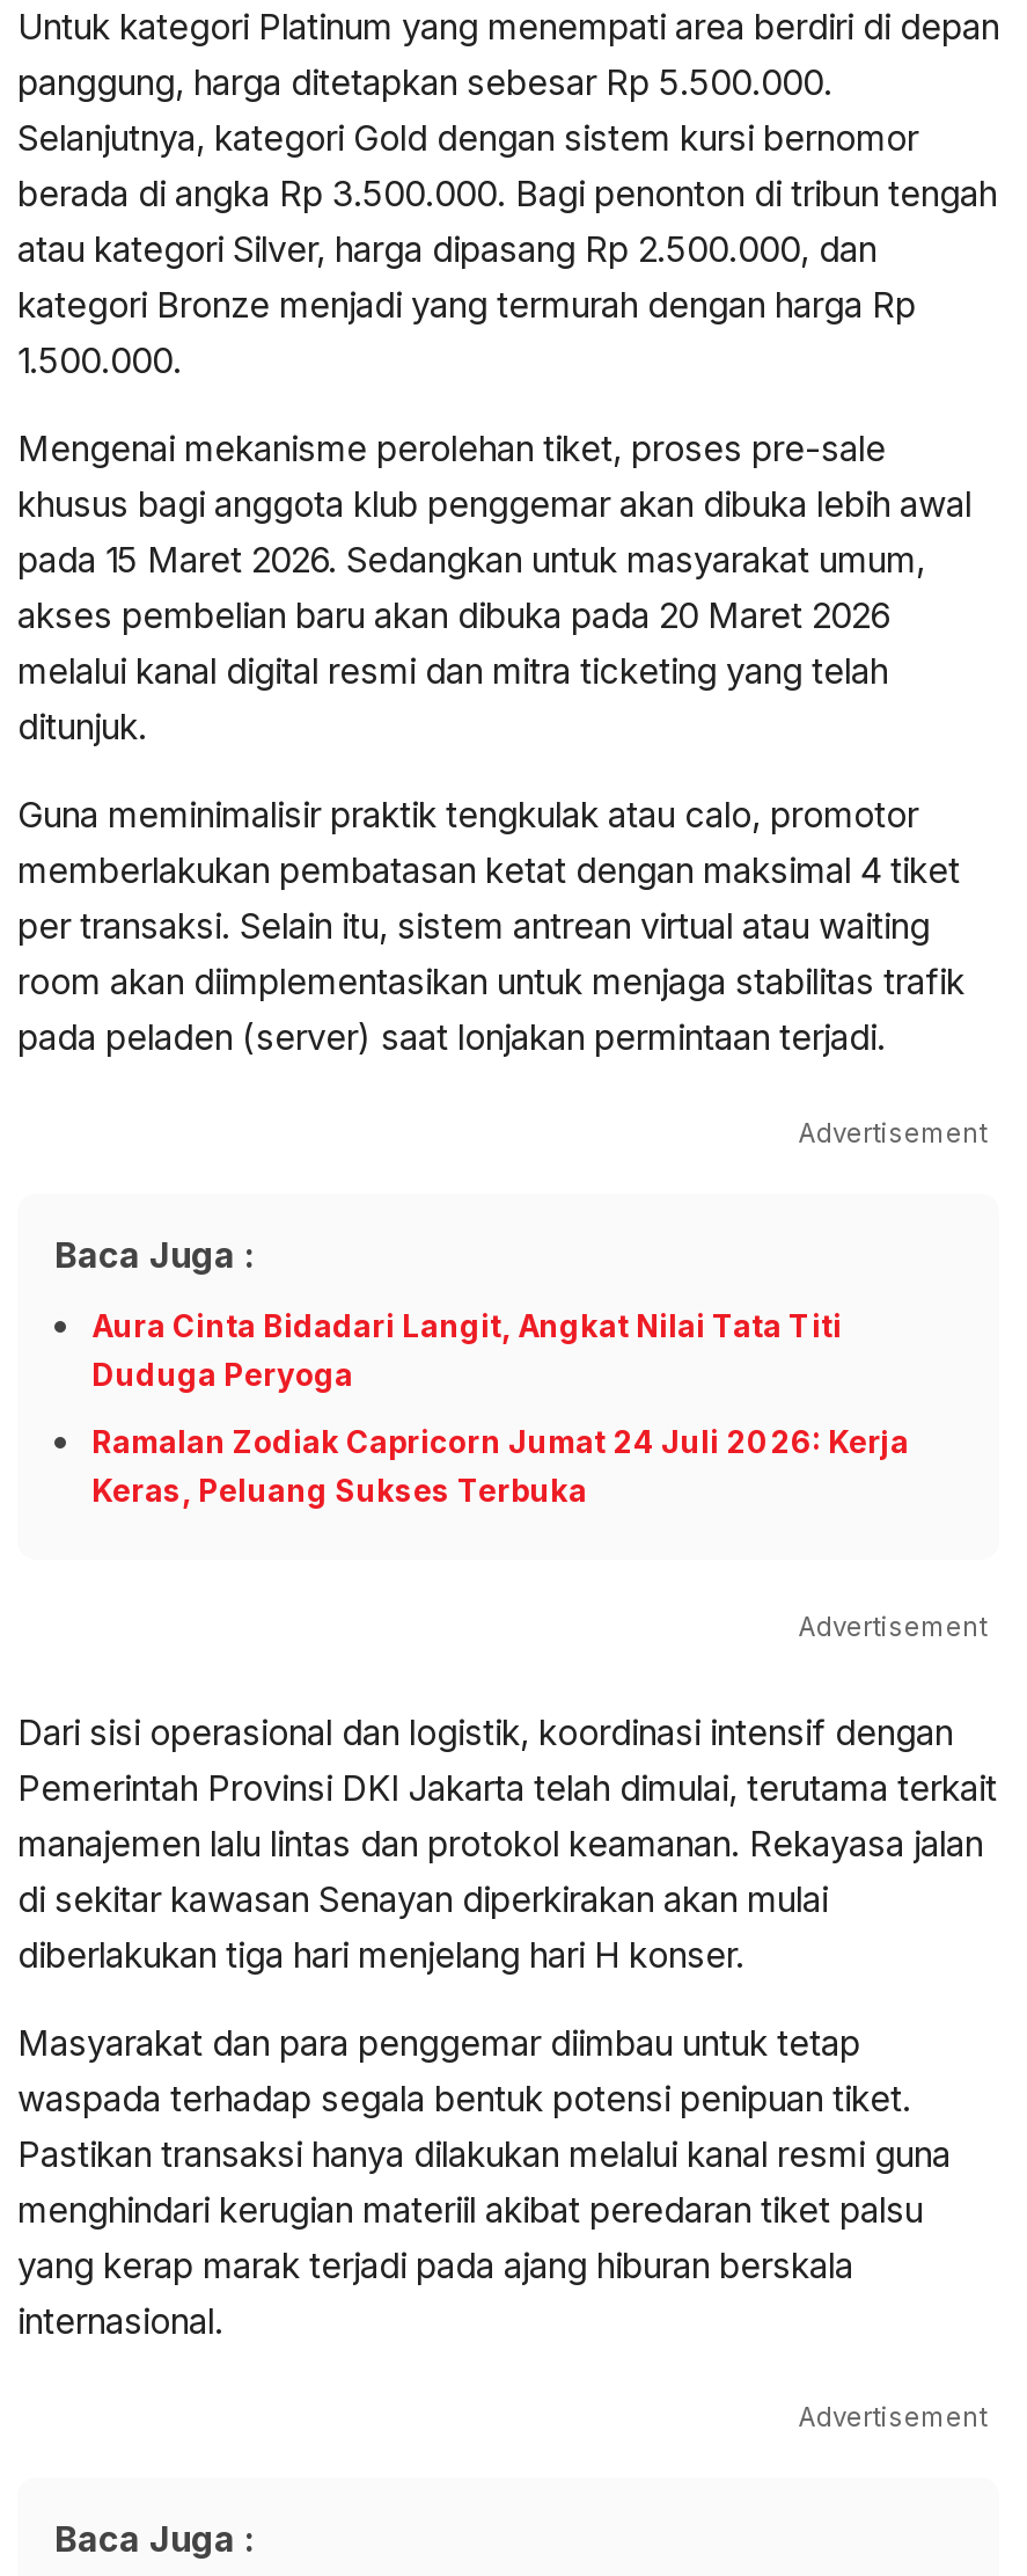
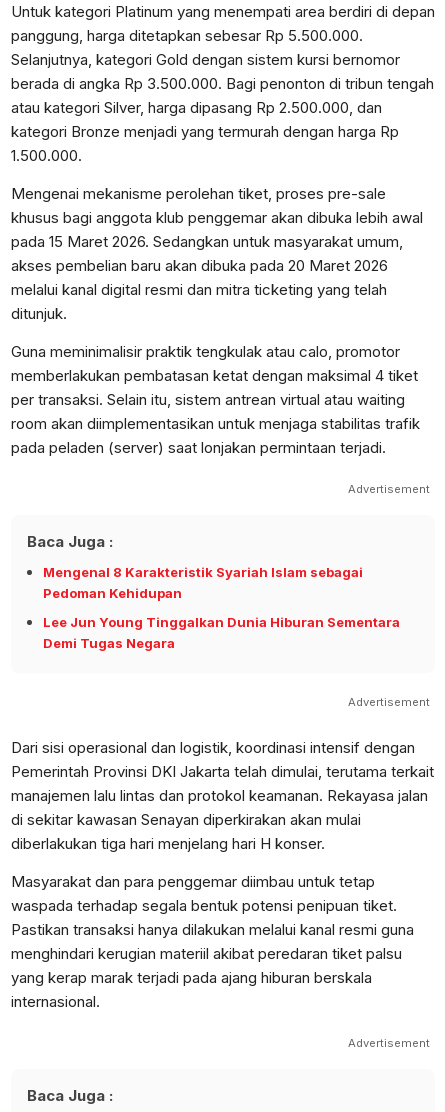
[91,1308,842,1393] Aura Cinta Bidadari Langit, Angkat Nilai Tata Titi | Duduga Peryoga -> [43,564,363,601] Mengenal 8 Karakteristik Syariah Islam sebagai | Pedoman Kehidupan
[91,1423,909,1509] Ramalan Zodiak Capricorn Jumat 24 Juli 2026: Kerja | Keras, Peluang Sukses Terbuka -> [43,614,400,651] Lee Jun Young Tinggalkan Dunia Hiburan Sementara | Demi Tugas Negara

